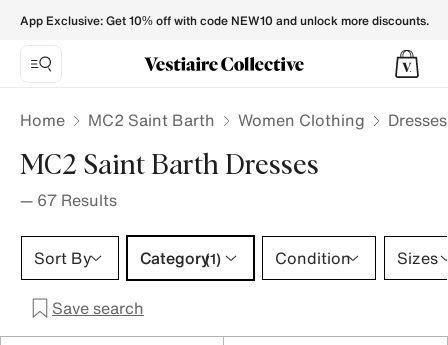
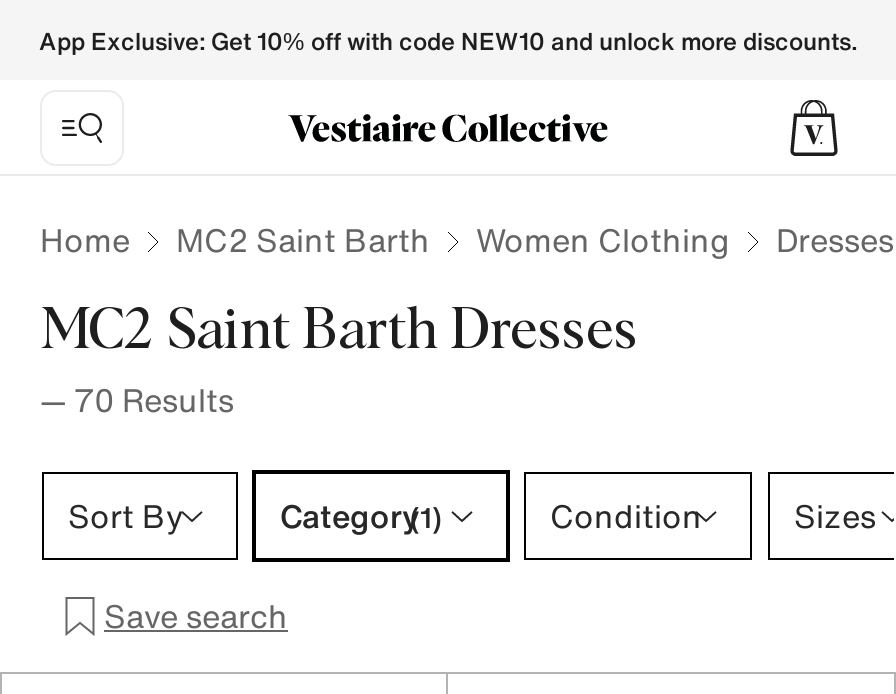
[20,188,117,212] — 67 Results -> [40,376,234,424] — 70 Results

